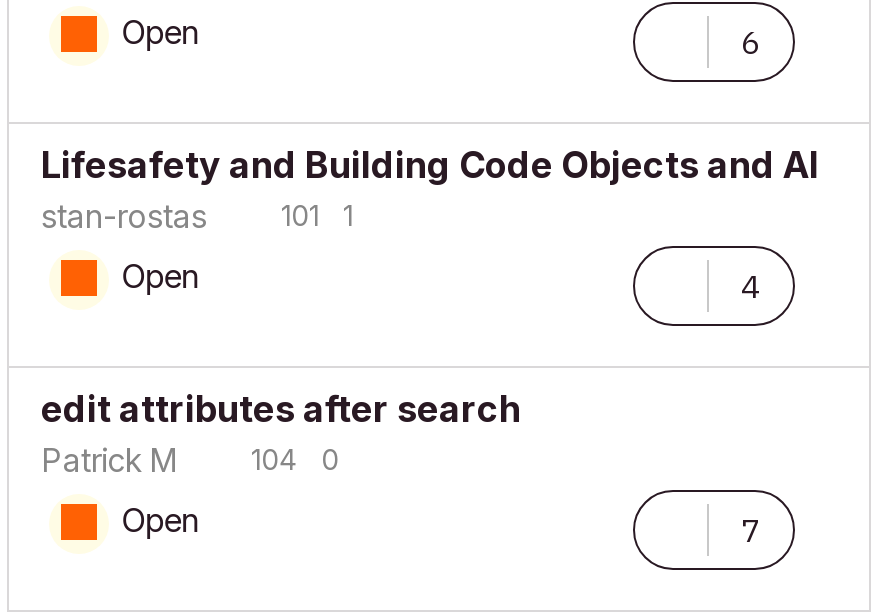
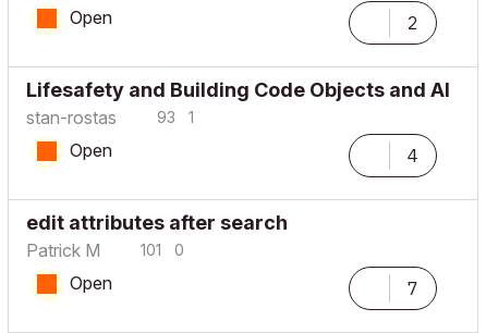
[741,22,761,62] 6 -> [408,12,418,34] 2
[281,198,353,232] 101 1 -> [157,108,194,126] 93 1
[251,442,339,476] 104 0 -> [141,240,184,259] 101 0

